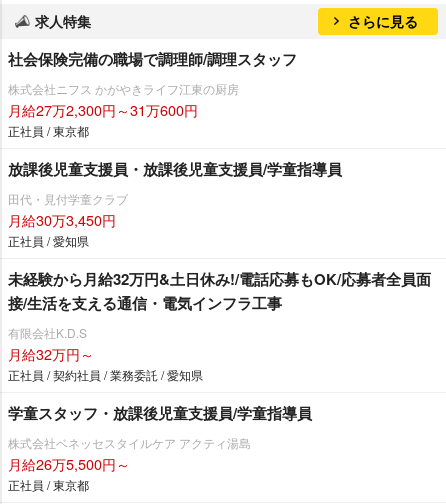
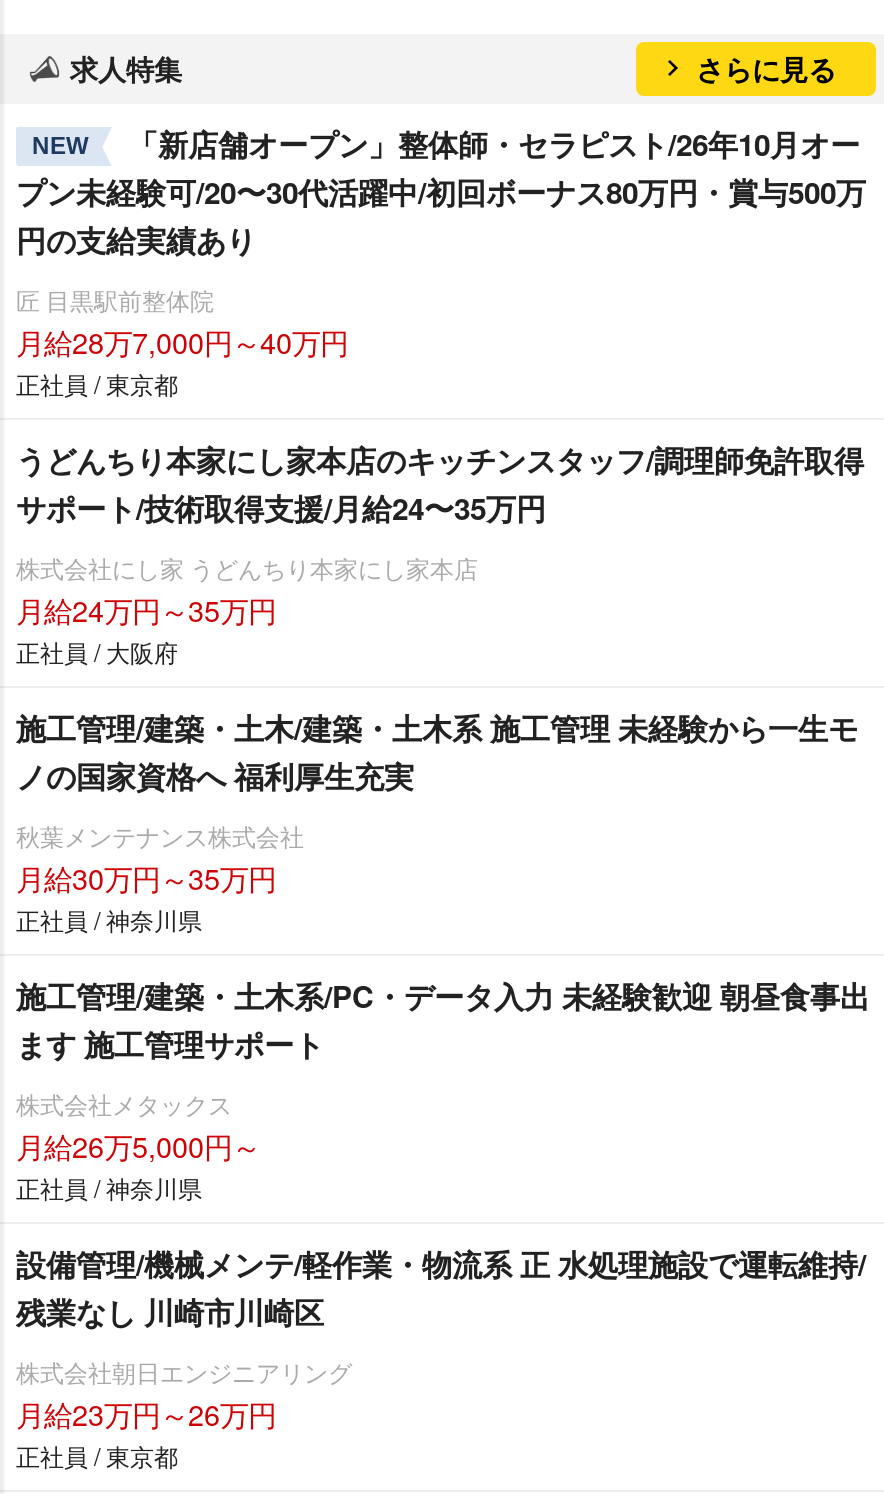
[8,47,297,69] 社会保険完備の職場で調理師/調理スタッフ -> [16,121,866,261] NEW | 「新店舗オープン」整体師・セラピスト/26年10月オー | プン未経験可/20〜30代活躍中/初回ボーナス80万円・賞与500万 | 円の支給実績あり
[8,79,239,119] 株式会社ニフス かがやきライフ江東の厨房 | 月給27万2,300円～31万600円 -> [16,281,348,361] 匠 目黒駅前整体院 | 月給28万7,000円～40万円
[8,157,431,473] 放課後児童支援員・放課後児童支援員/学童指導員 | 田代・見付学童クラブ | 月給30万3,450円 | 正社員 / 愛知県 | 未経験から月給32万円&土日休み!/電話応募もOK/応募者全員面 | 接/生活を支える通信・電気インフラ工事 | 有限会社K.D.S | 月給32万円～ | 正社員 / 契約社員 / 業務委託 / 愛知県 | 学童スタッフ・放課後児童支援員/学童指導員 | 株式会社ベネッセスタイルケア アクティ湯島 | 月給26万5,500円～ -> [16,437,870,1433] うどんちり本家にし家本店のキッチンスタッフ/調理師免許取得 | サポート/技術取得支援/月給24〜35万円 | 株式会社にし家 うどんちり本家にし家本店 | 月給24万円～35万円 | 正社員 / 大阪府 | 施工管理/建築・土木/建築・土木系 施工管理 未経験から一生モ | ノの国家資格へ 福利厚生充実 | 秋葉メンテナンス株式会社 | 月給30万円～35万円 | 正社員 / 神奈川県 | 施工管理/建築・土木系/PC・データ入力 未経験歓迎 朝昼食事出 | ます 施工管理サポート | 株式会社メタックス | 月給26万5,000円～ | 正社員 / 神奈川県 | 設備管理/機械メンテ/軽作業・物流系 正 水処理施設で運転維持/ | 残業なし 川崎市川崎区 | 株式会社朝日エンジニアリング | 月給23万円～26万円

